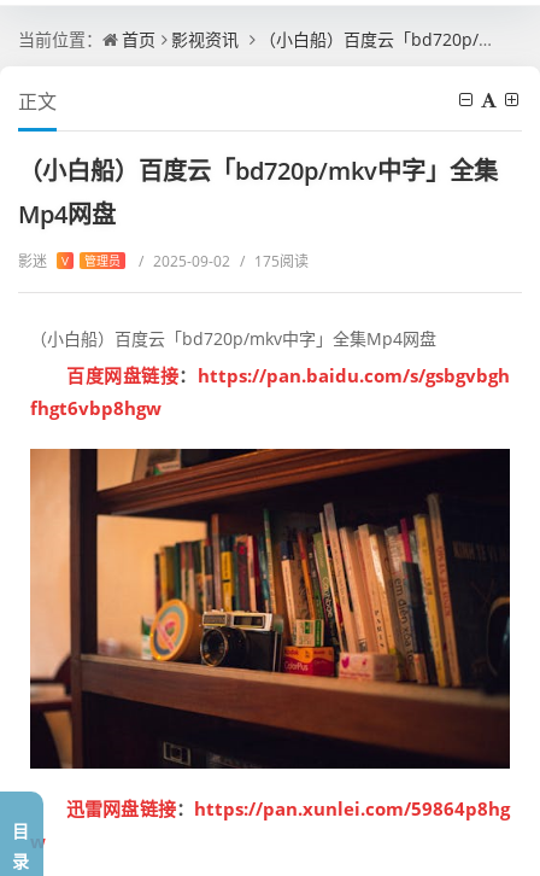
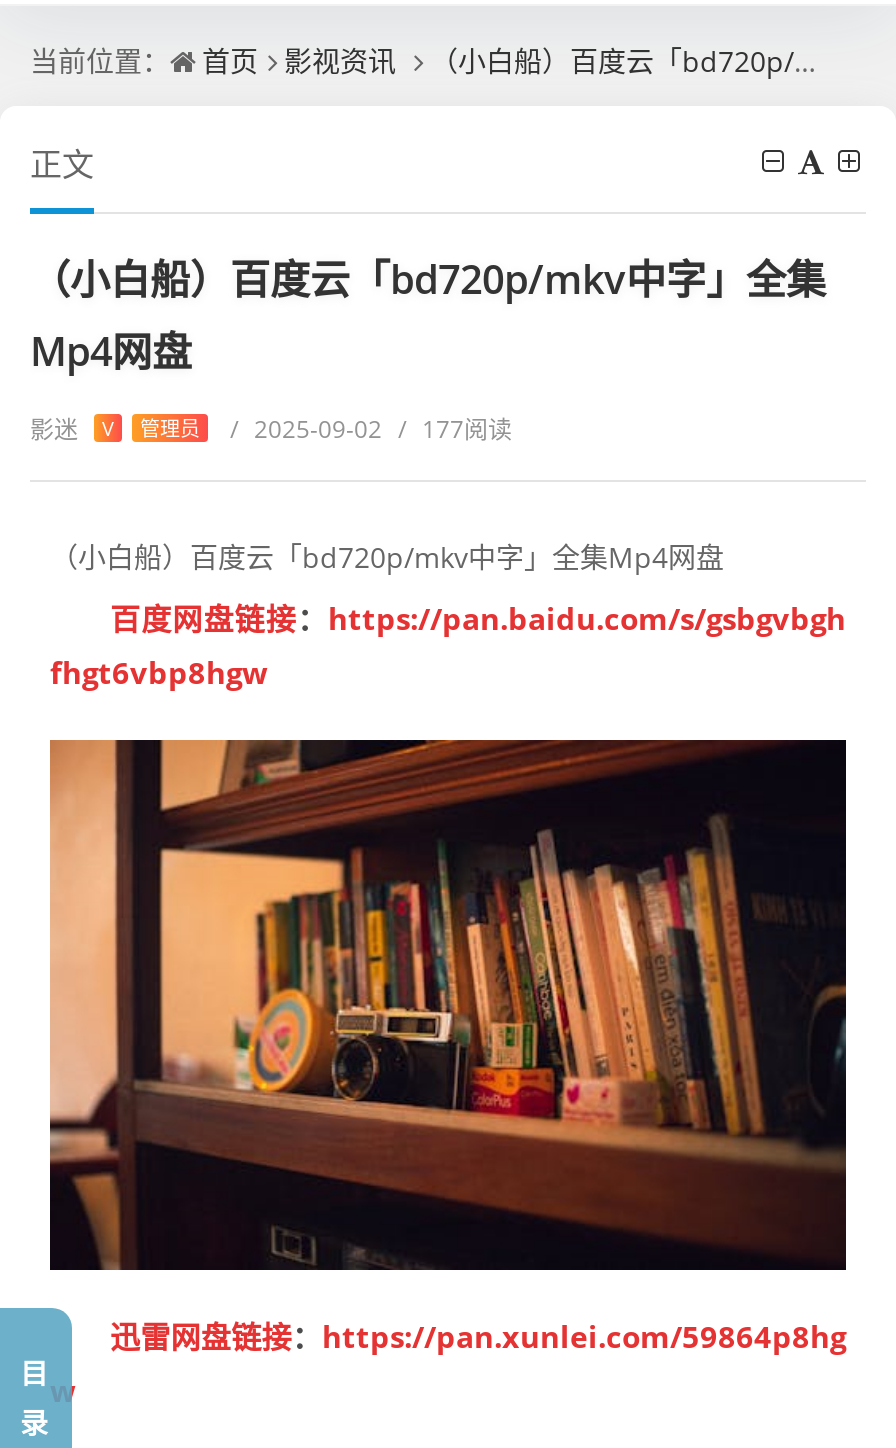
[18,251,309,271] 影迷 V 管理员 / 2025-09-02 / 175阅读 -> [30,412,512,446] 影迷 V 管理员 / 2025-09-02 / 177阅读

